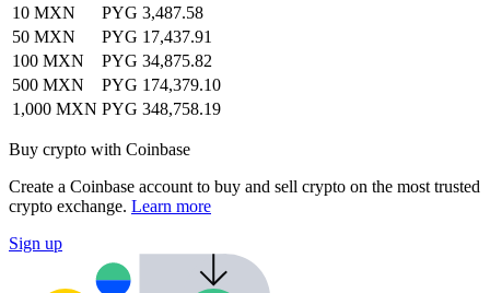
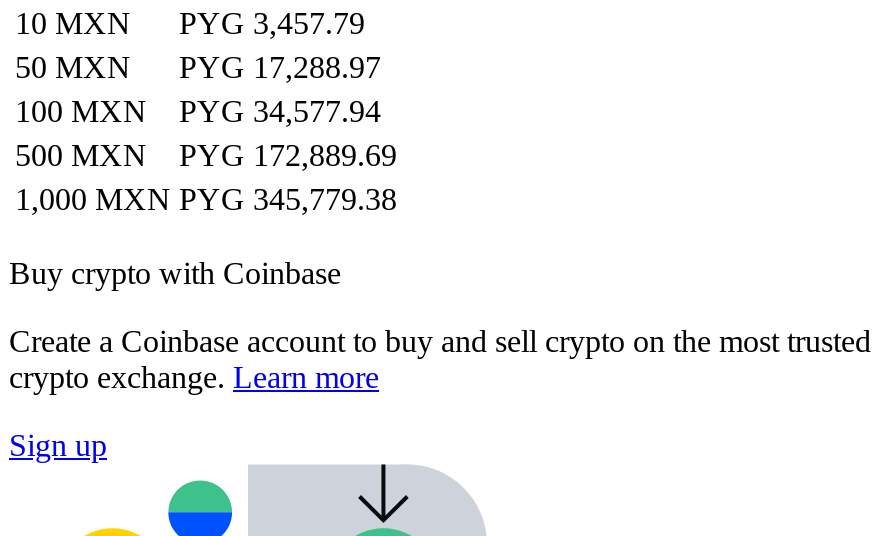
[12,3,203,22] 10 MXN PYG 3,487.58 -> [15,6,365,40] 10 MXN PYG 3,457.79
[12,28,212,46] 50 MXN PYG 17,437.91 -> [15,50,381,84] 50 MXN PYG 17,288.97
[12,52,212,70] 100 MXN PYG 34,875.82 -> [15,94,381,128] 100 MXN PYG 34,577.94
[12,76,221,94] 500 MXN PYG 174,379.10 -> [15,138,397,172] 500 MXN PYG 172,889.69
[12,100,221,118] 1,000 MXN PYG 348,758.19 -> [15,182,397,216] 1,000 MXN PYG 345,779.38

